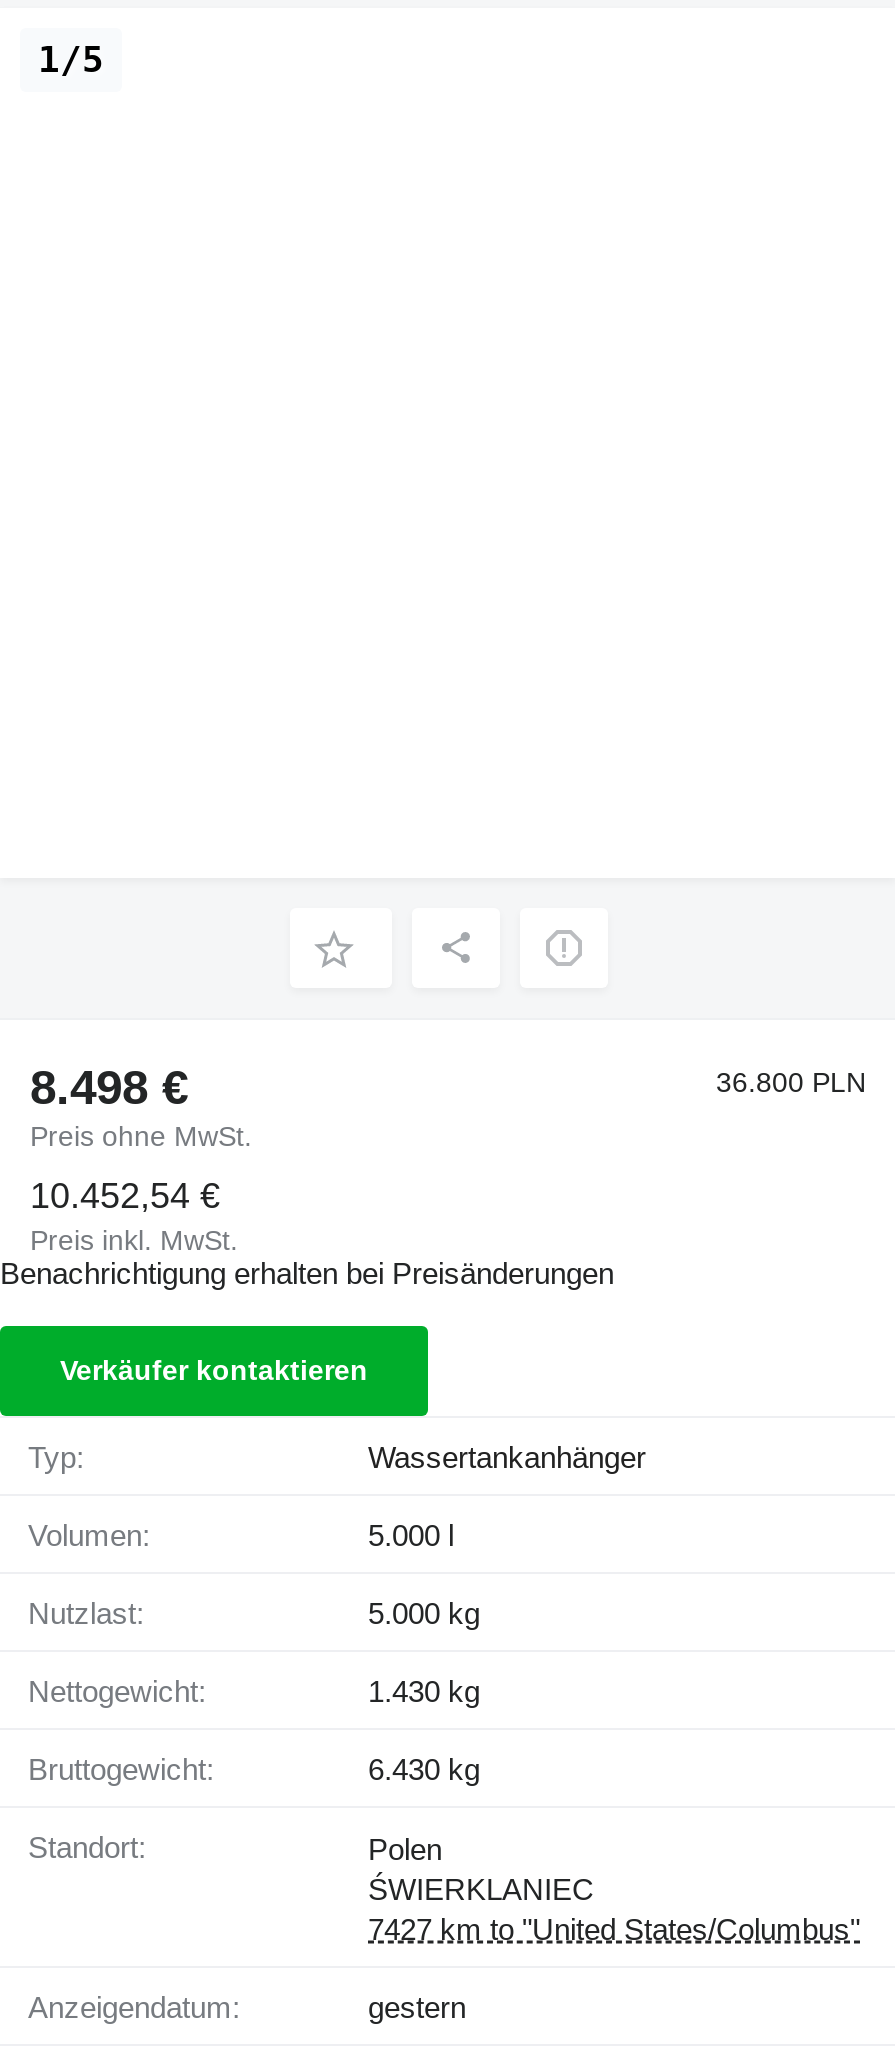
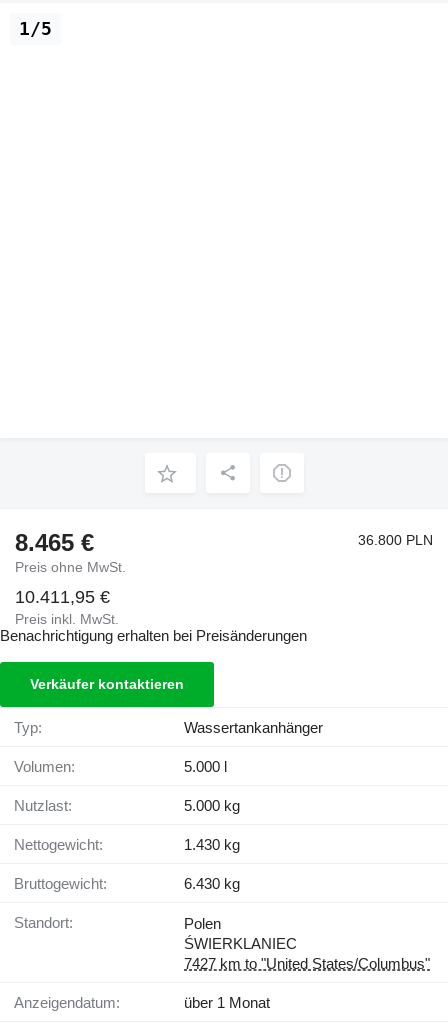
[30,1060,188,1114] 8.498 € -> [15,529,94,556] 8.465 €
[30,1176,220,1216] 10.452,54 € -> [15,587,110,607] 10.411,95 €
[368,1990,466,2024] gestern -> [184,994,270,1011] über 1 Monat

